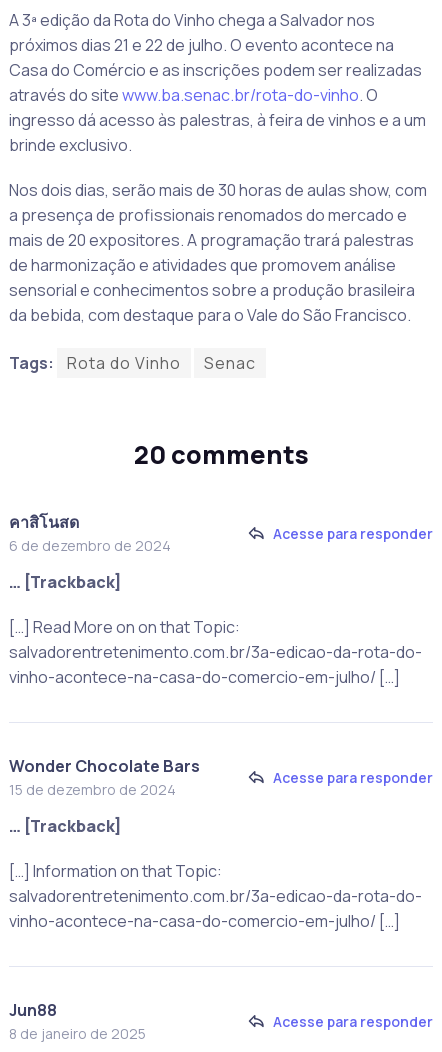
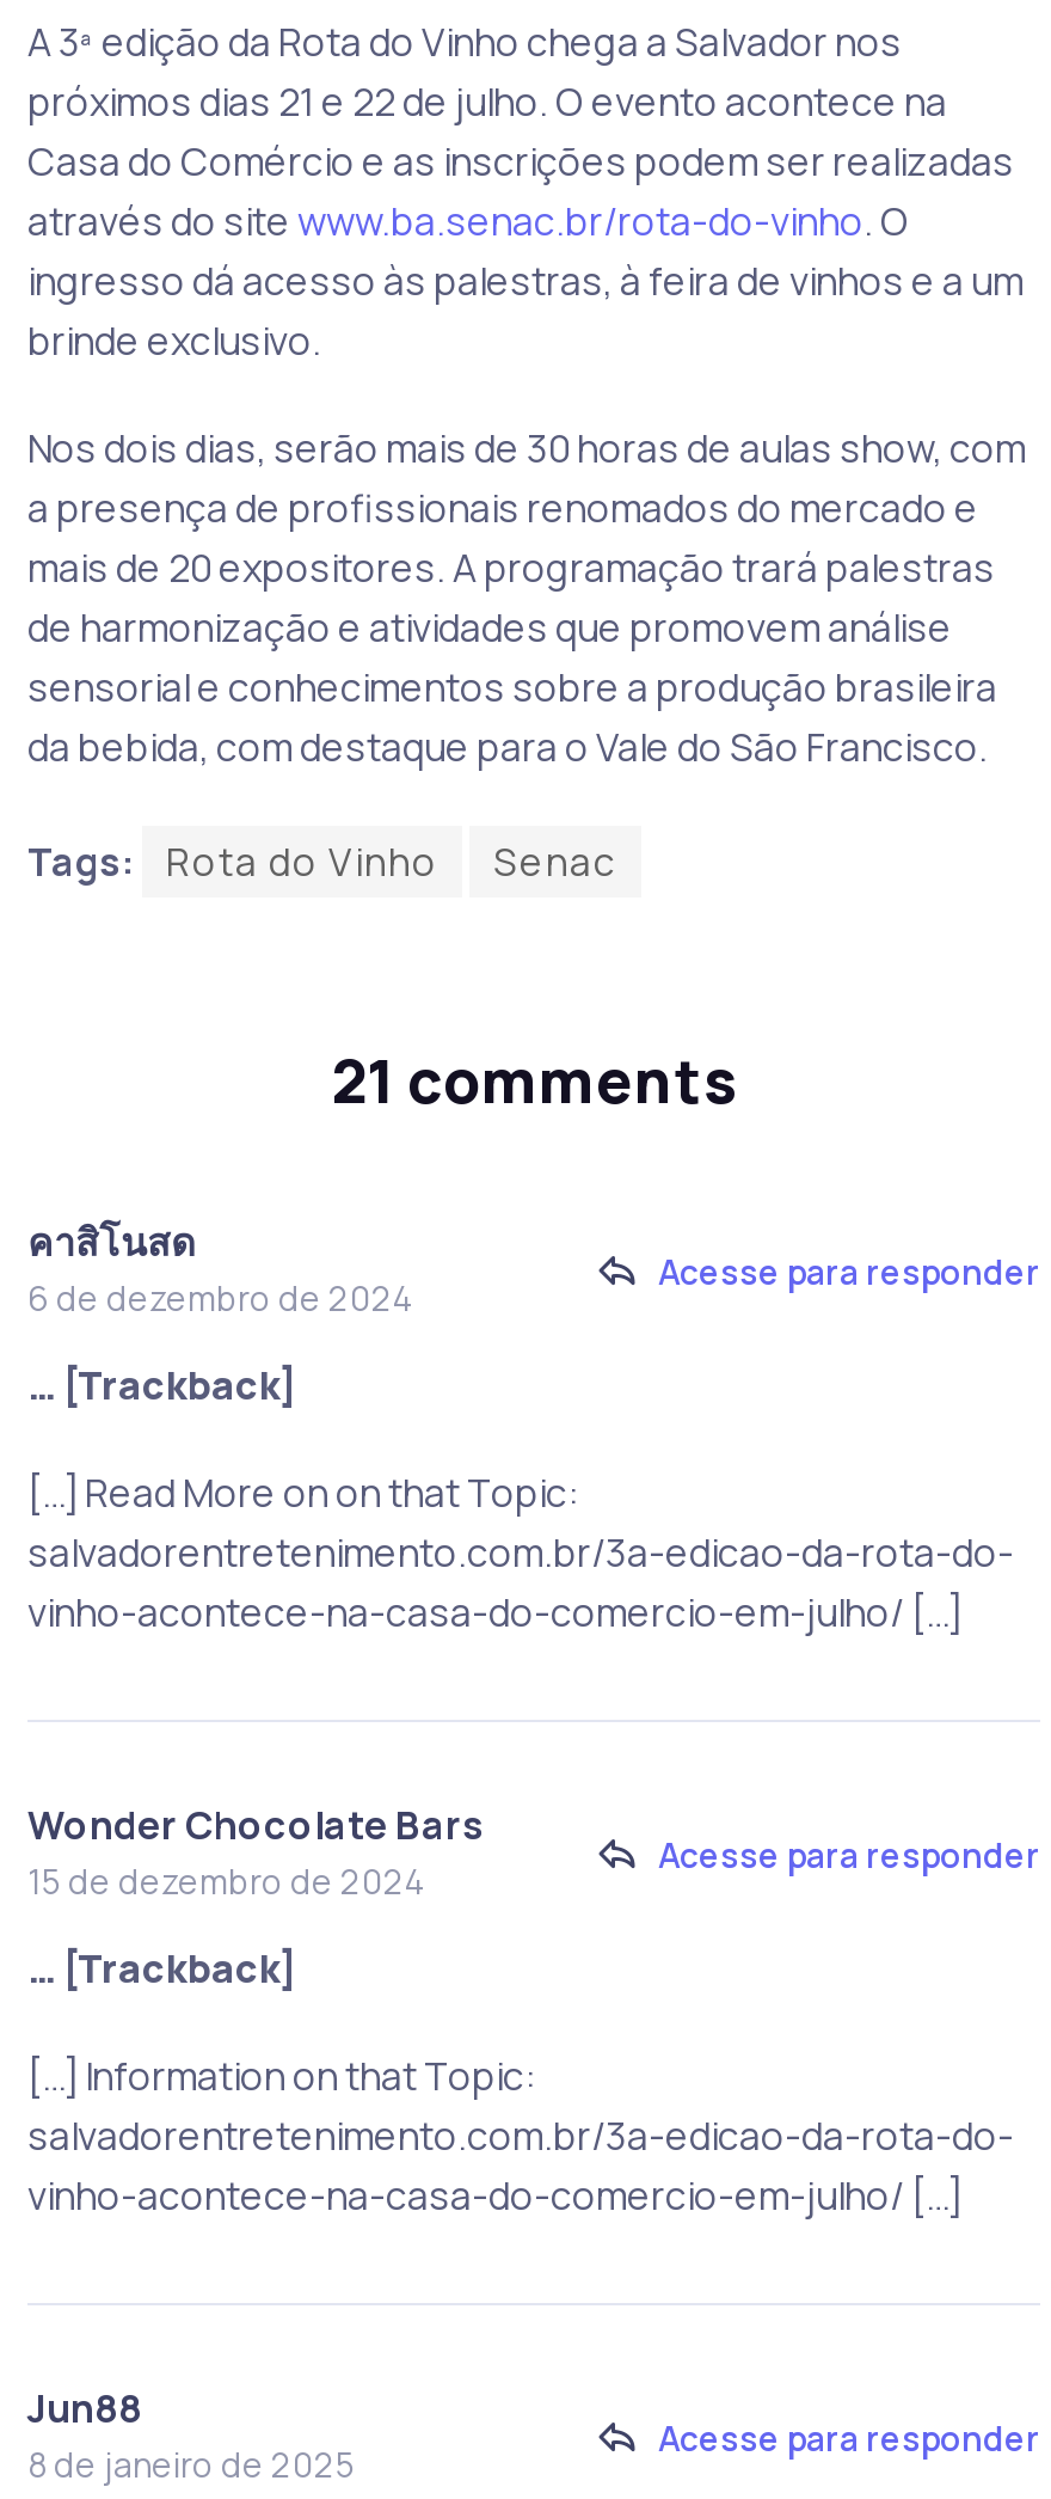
[133,437,308,472] 20 comments -> [331,1039,737,1122] 21 comments

